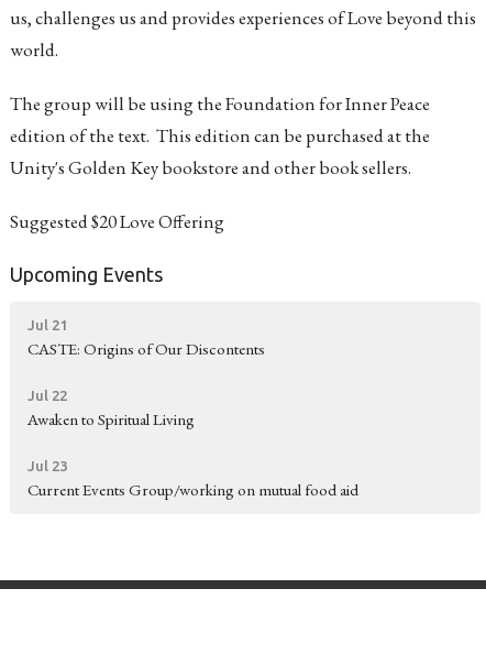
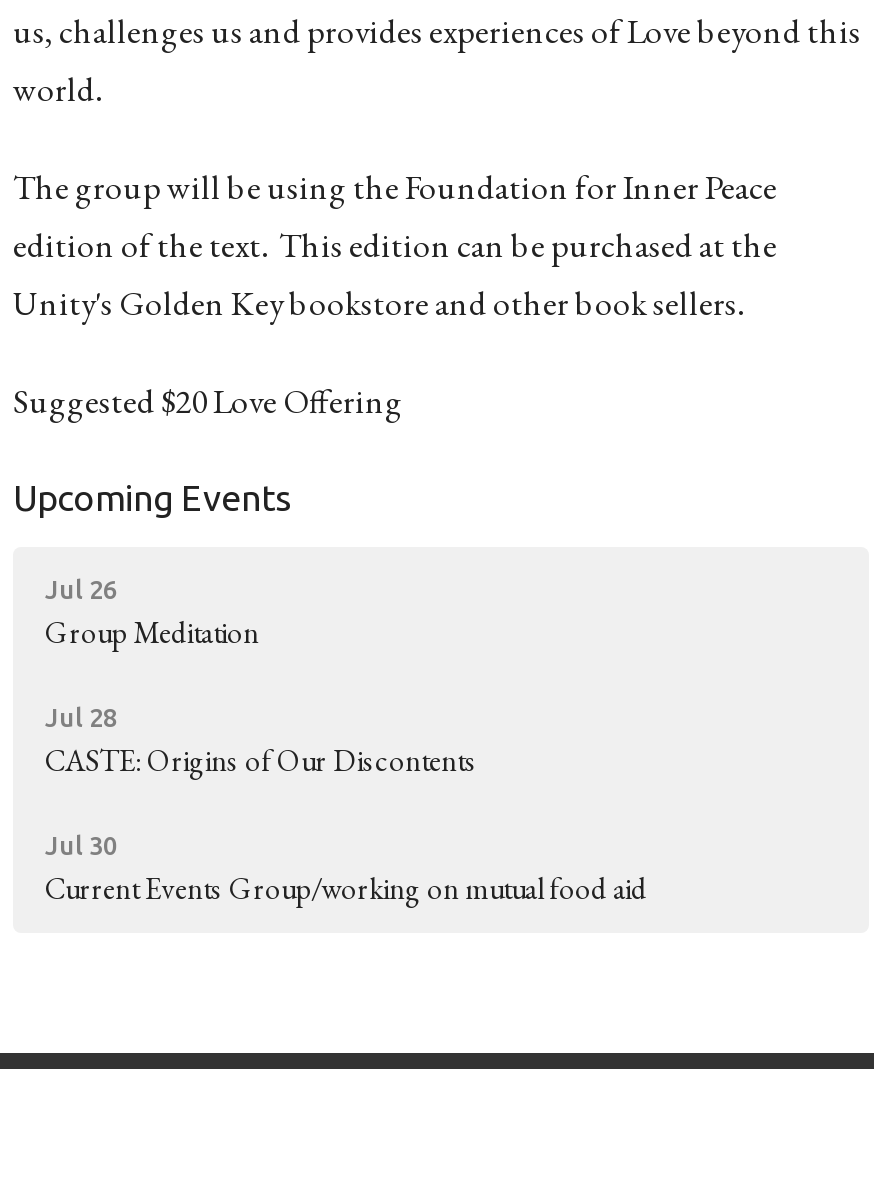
[27,317,67,333] Jul 21 -> [45,576,259,732] Jul 26 | Group Meditation | Jul 28
moved [27,338,265,359] -> [45,742,477,780]: CASTE: Origins of Our Discontents
[27,388,195,474] Jul 22 | Awaken to Spiritual Living | Jul 23 -> [45,832,117,860] Jul 30

